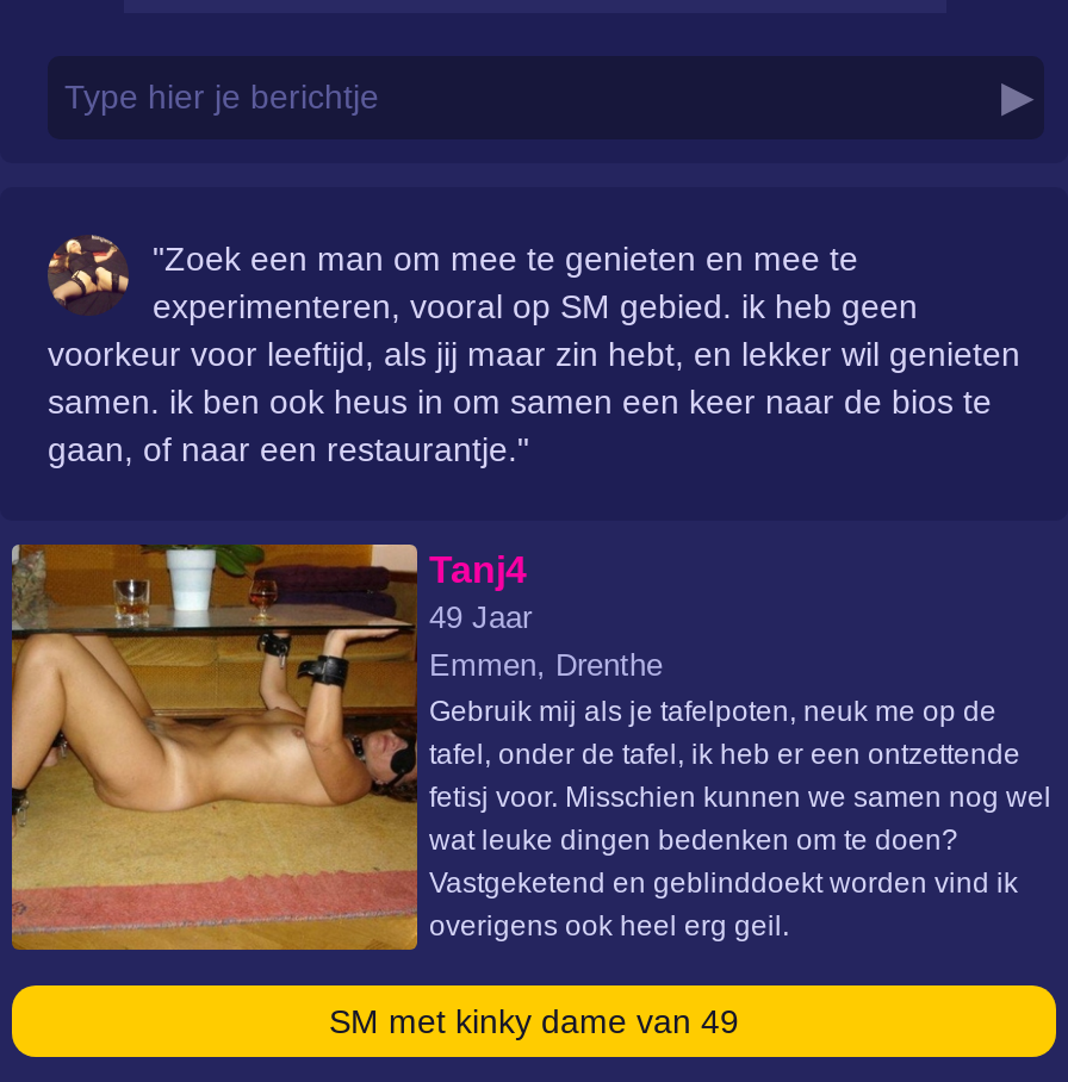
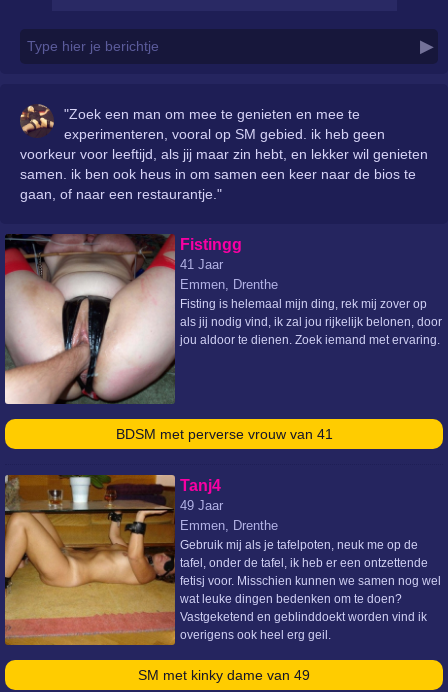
none -> [4,234,442,405] [image] | Fistingg | 41 Jaar | Emmen, Drenthe | Fisting is helemaal mijn ding, rek mij zover op | als jij nodig vind, ik zal jou rijkelijk belonen, door | jou aldoor te dienen. Zoek iemand met ervaring.
none -> [115,426,332,442] BDSM met perverse vrouw van 41

